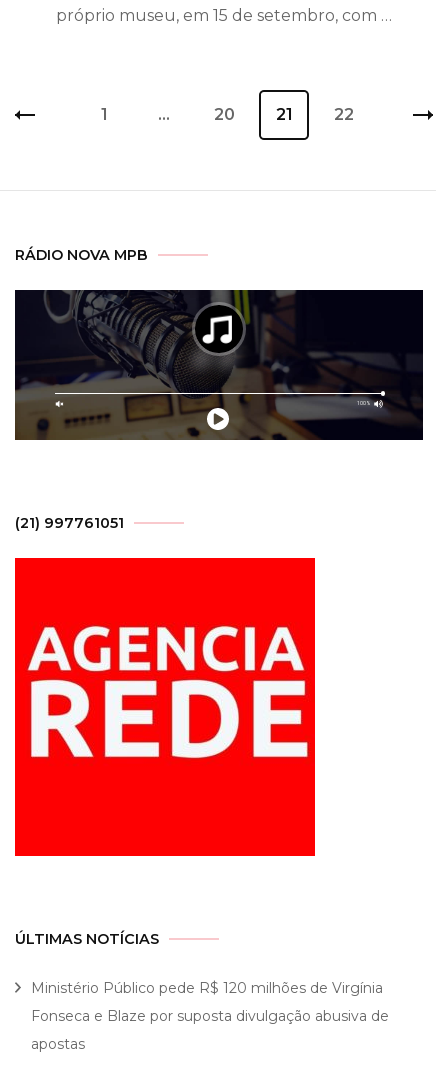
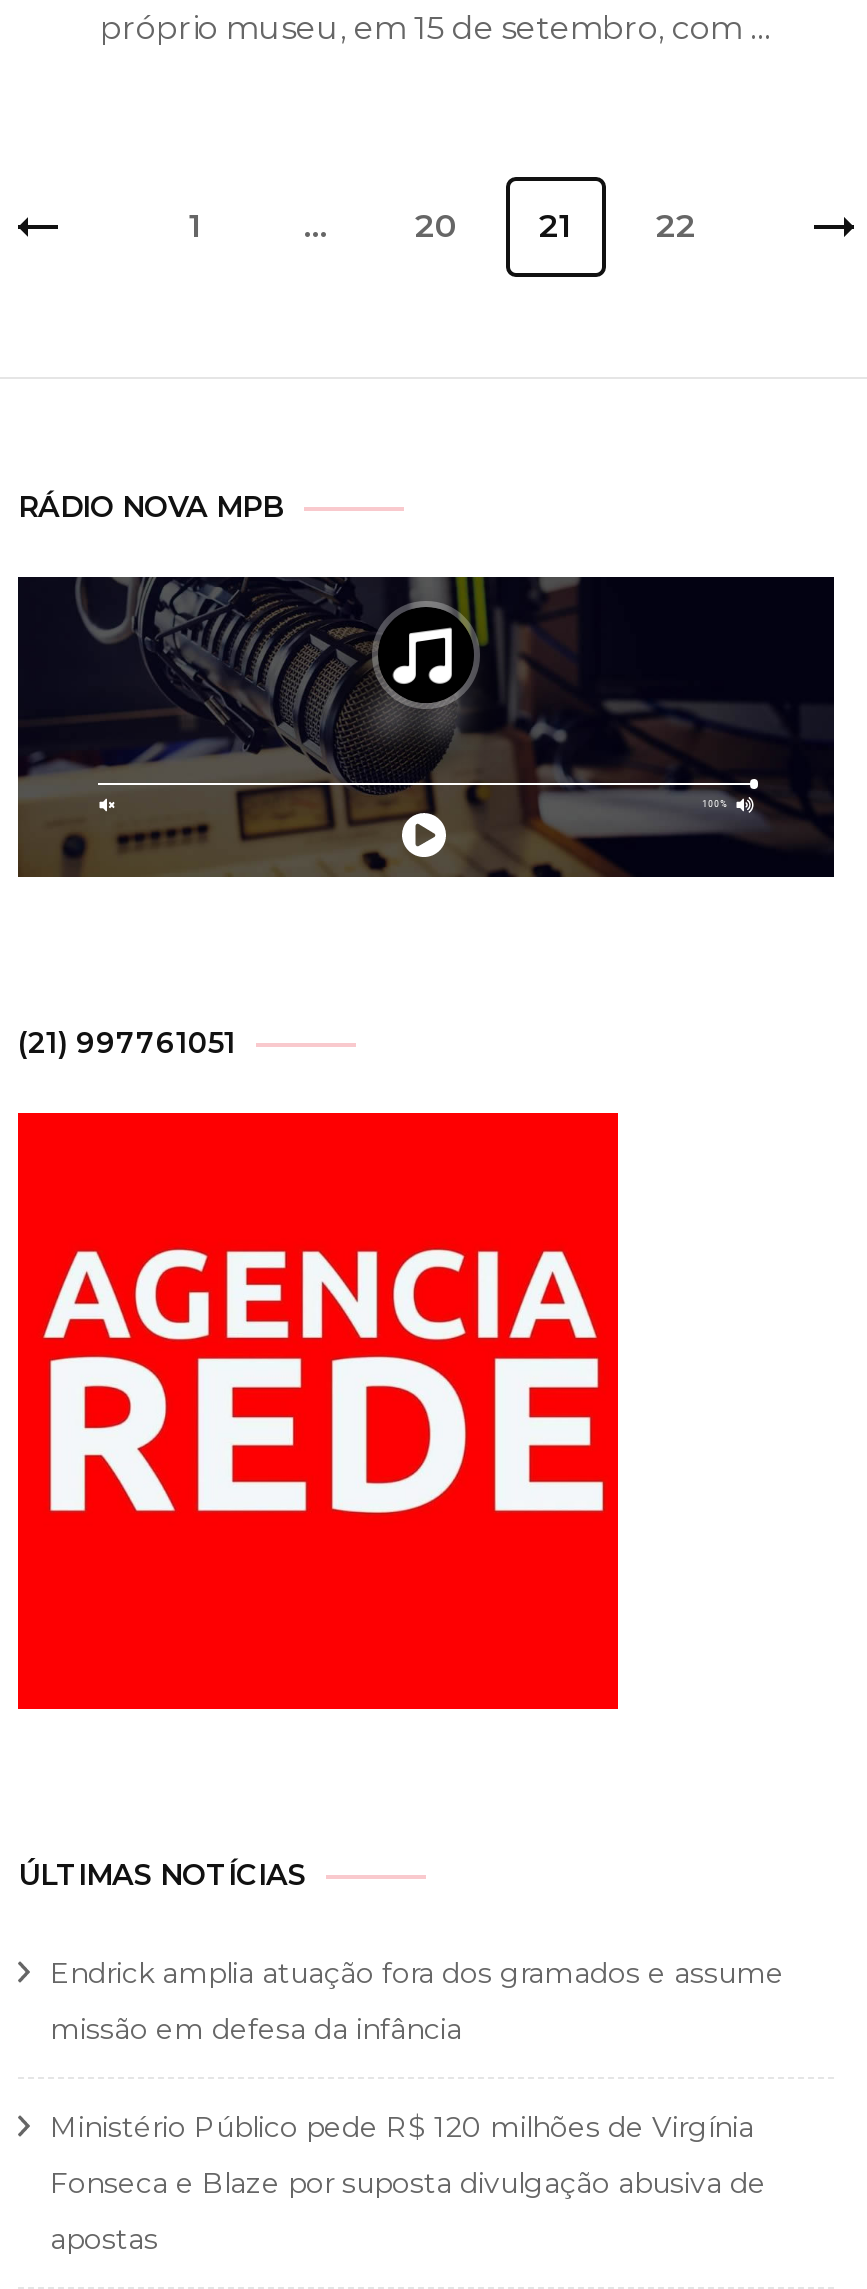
none -> [50,1956,784,2048] Endrick amplia atuação fora dos gramados e assume | missão em defesa da infância

